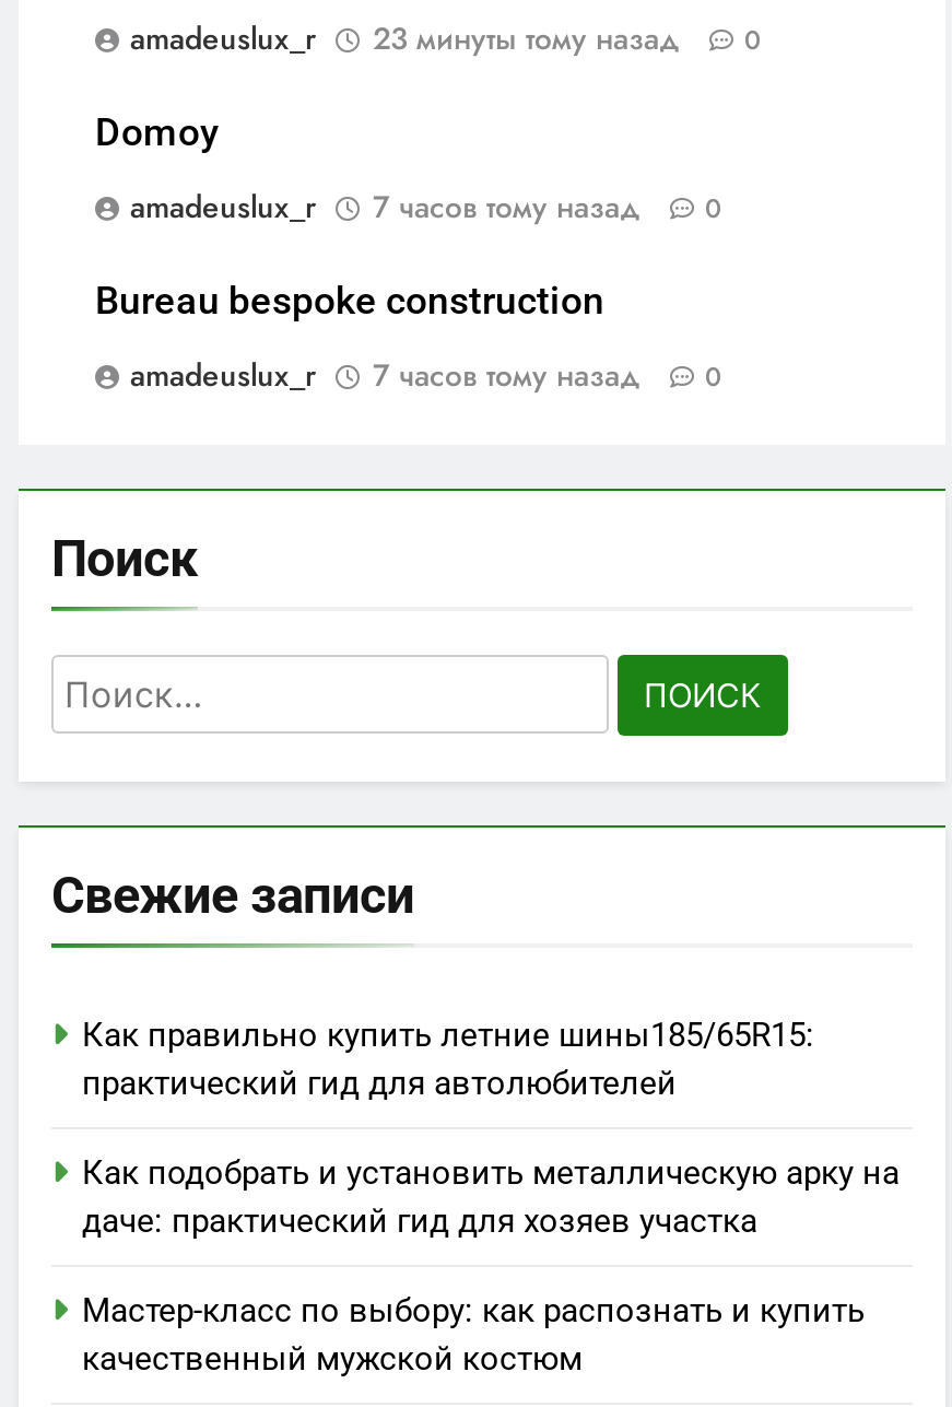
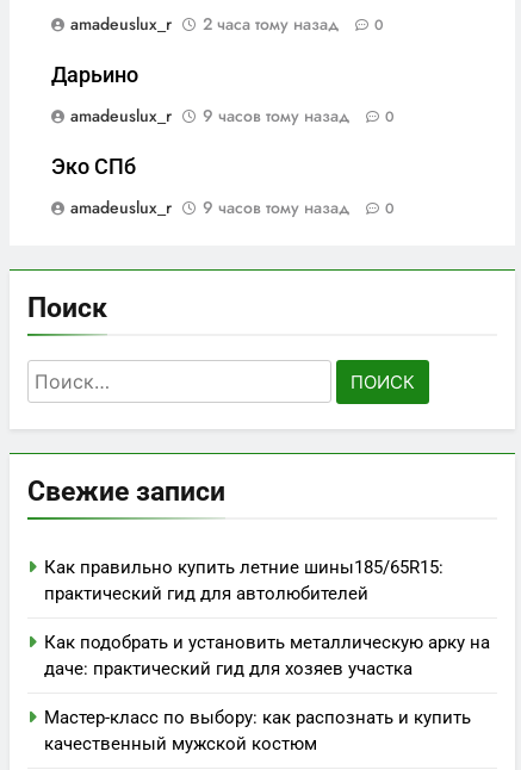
[373,17,679,61] 23 минуты тому назад -> [203,12,339,36] 2 часа тому назад
[95,111,220,155] Domoy -> [51,63,138,87] Дарьино
[373,185,639,229] 7 часов тому назад -> [203,104,349,128] 9 часов тому назад
[95,279,604,323] Bureau bespoke construction -> [51,155,136,179] Эко СПб
[373,354,639,397] 7 часов тому назад -> [203,196,349,220] 9 часов тому назад

